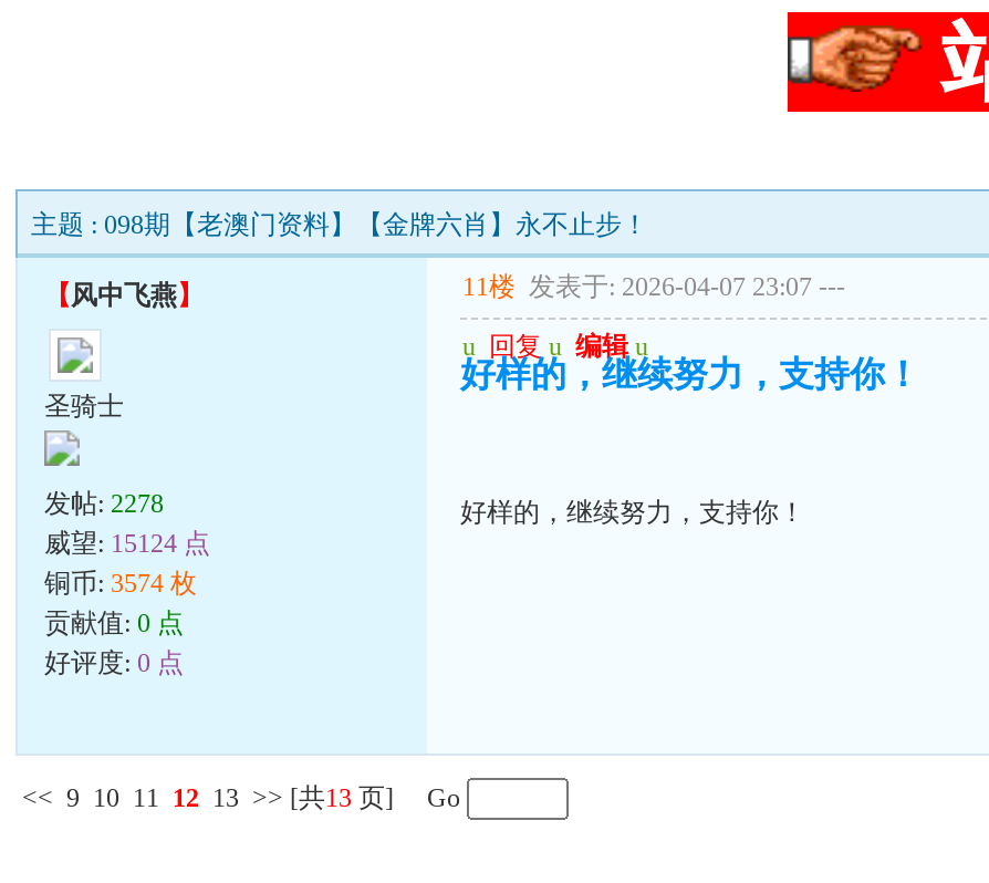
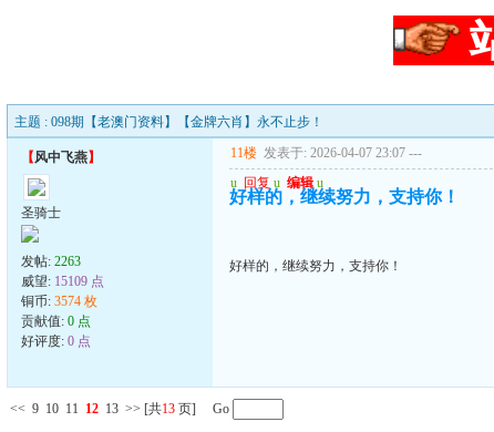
[44,488,164,519] 发帖: 2278 -> [21,253,81,269] 发帖: 2263
[44,527,210,558] 威望: 15124 点 -> [21,273,104,289] 威望: 15109 点

